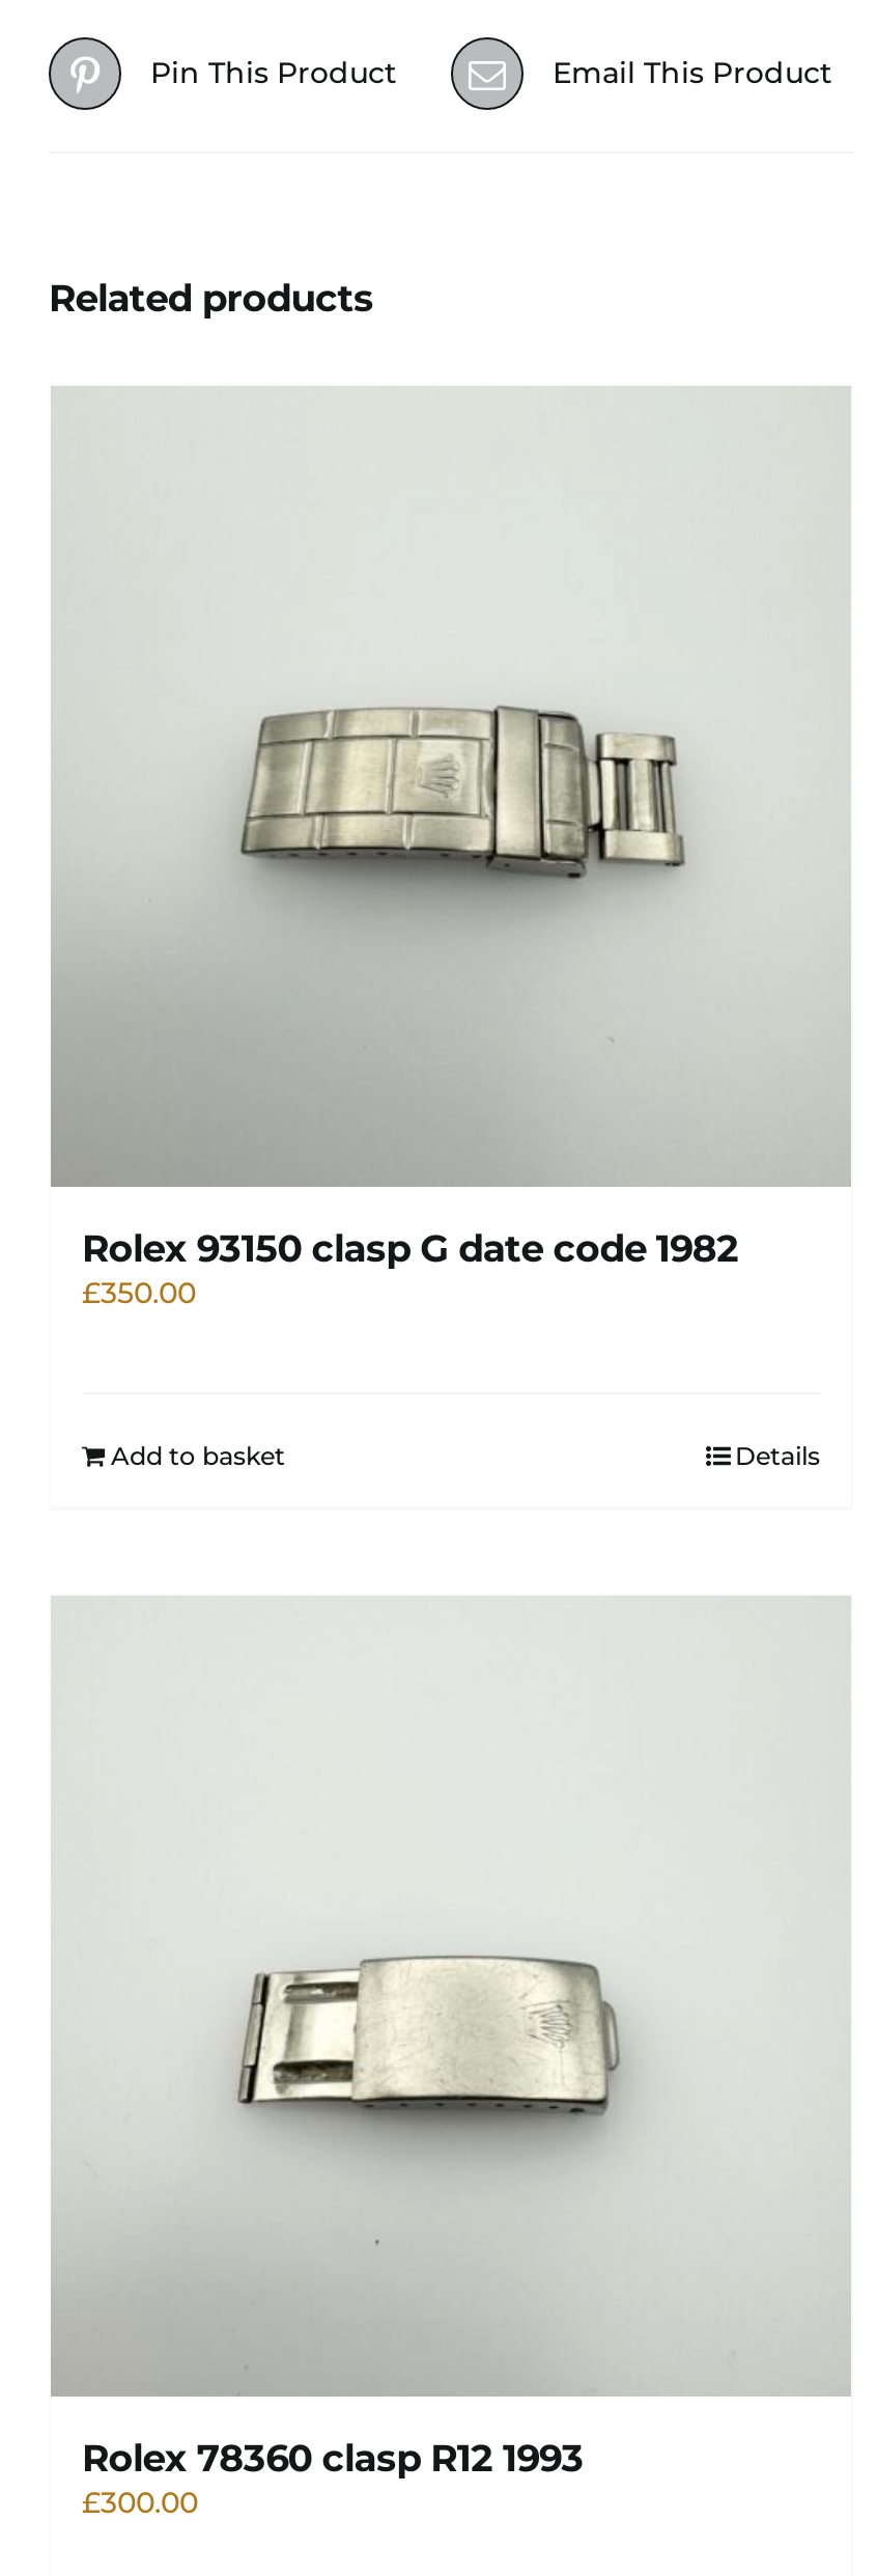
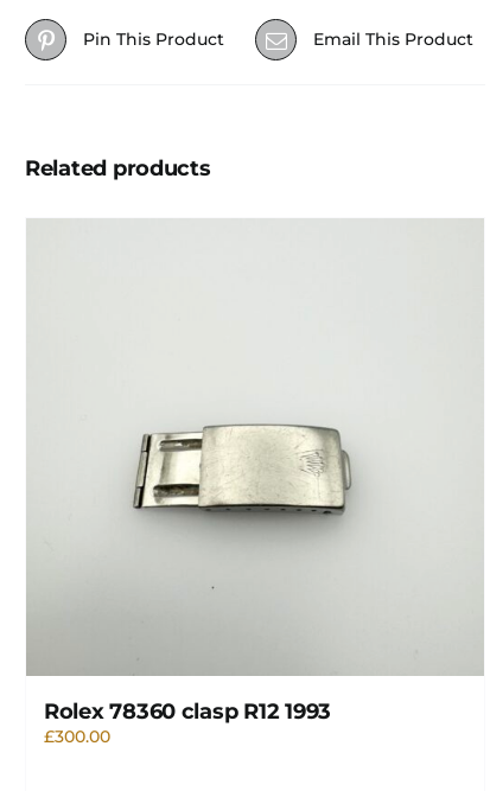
[53,703,691,1073] [image] -> none
[82,1227,739,1312] Rolex 93150 clasp G date code 1982 | £350.00 -> none
[111,1440,820,1472] Add to basket | Details -> none

